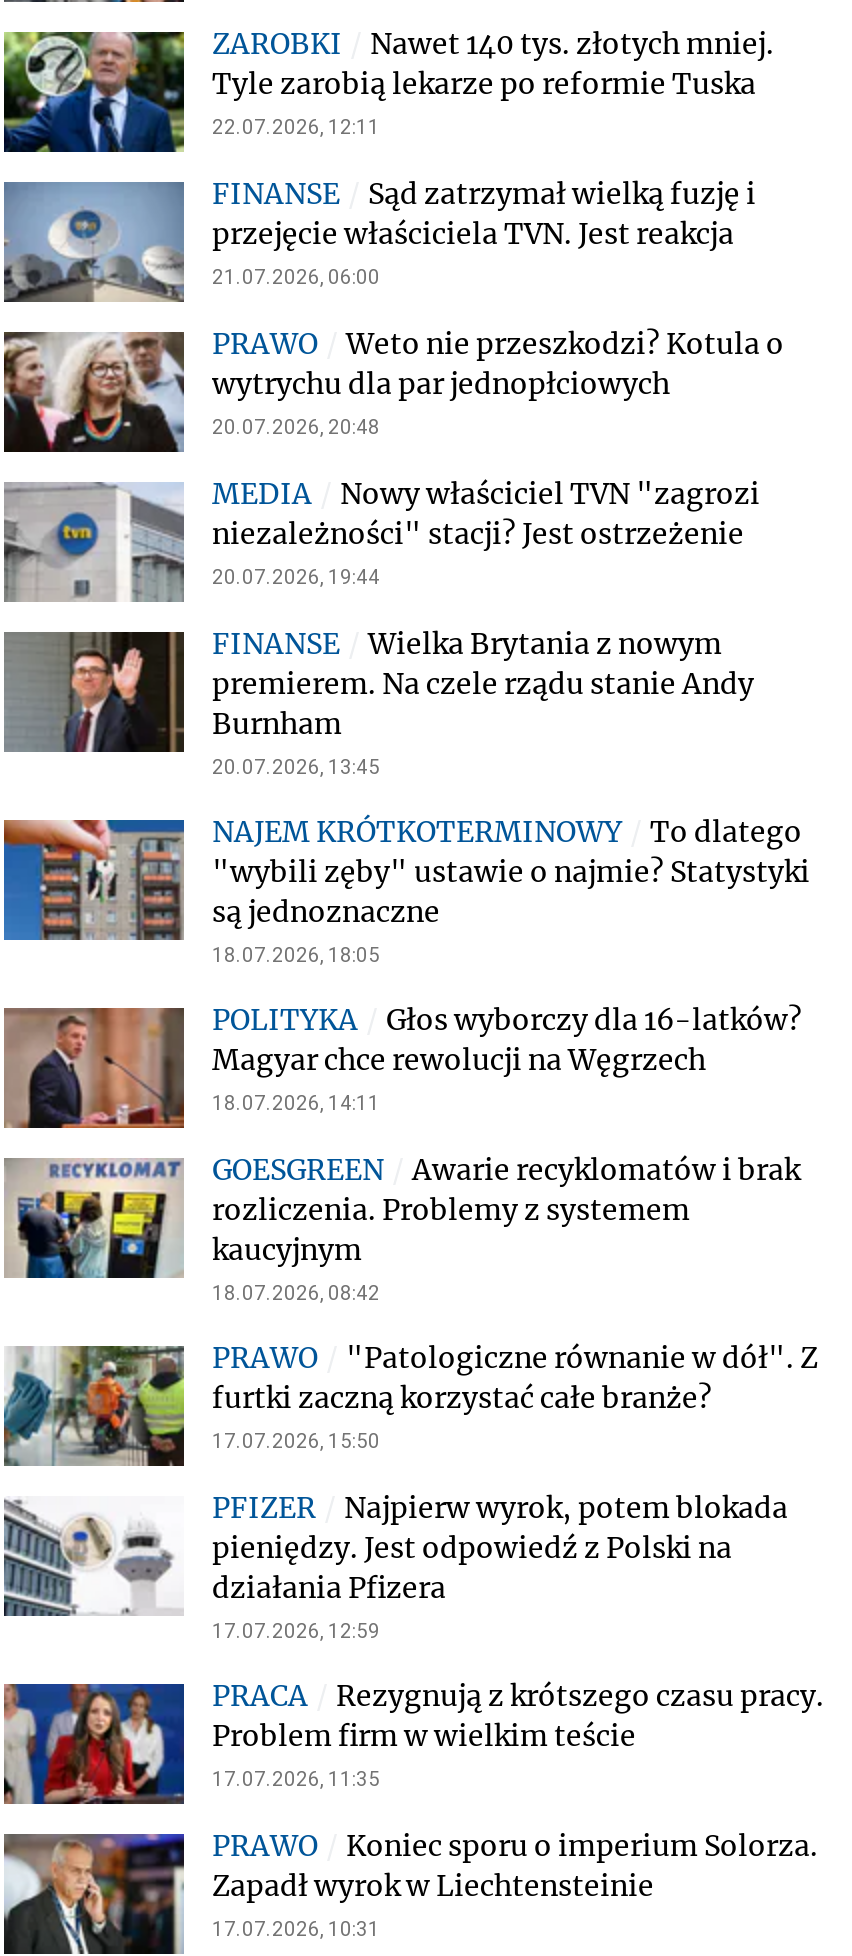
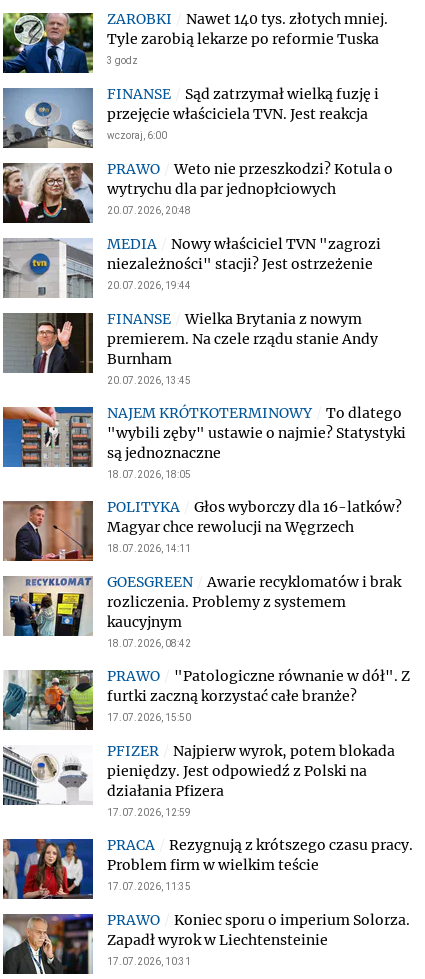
[212,116,380,138] 22.07.2026, 12:11 -> [107,55,138,66] 3 godz
[212,266,380,288] 21.07.2026, 06:00 -> [107,130,167,141] wczoraj, 6:00

